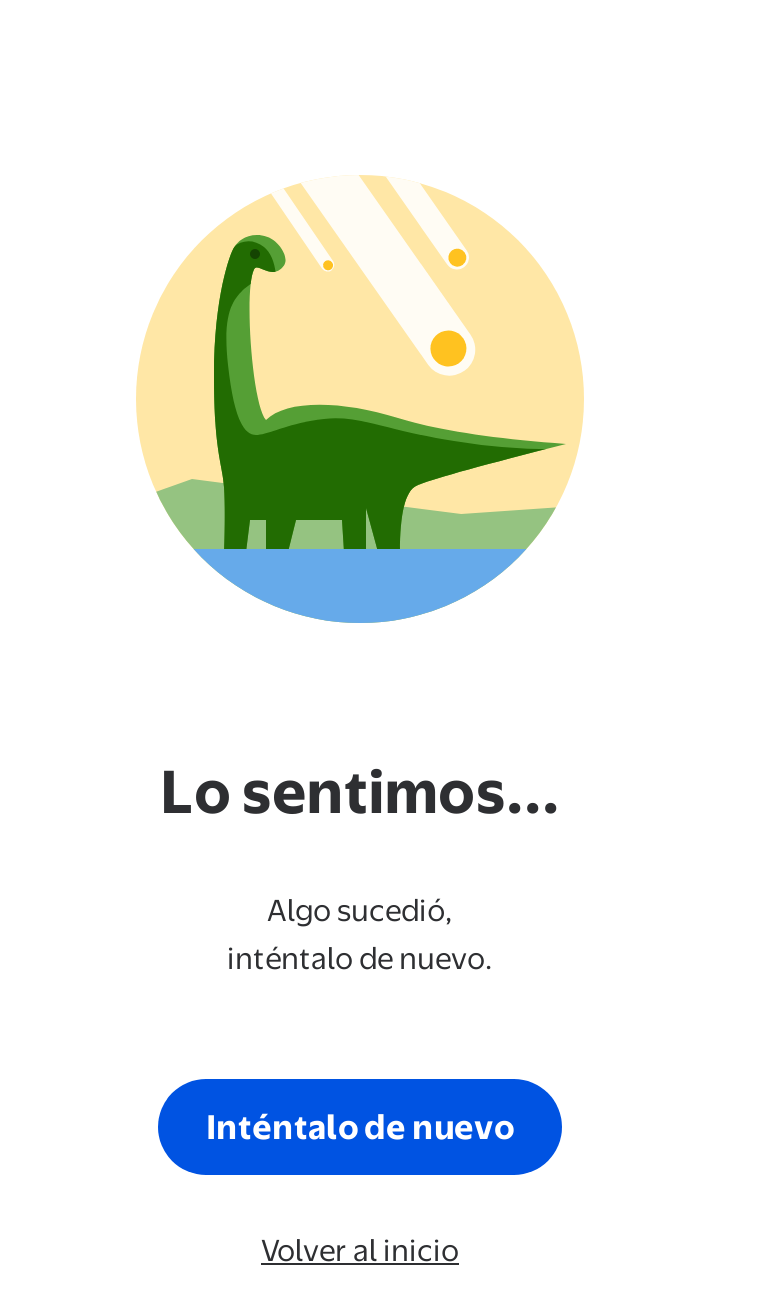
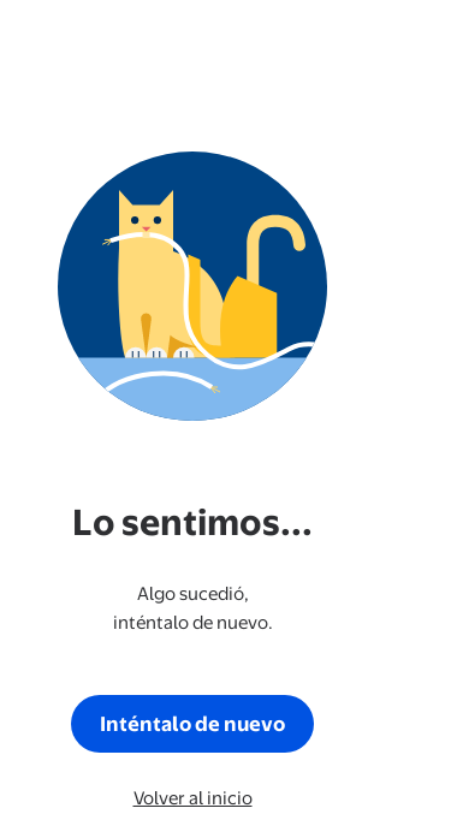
[136,175,584,577] [image] -> [57,150,328,394] [image]

